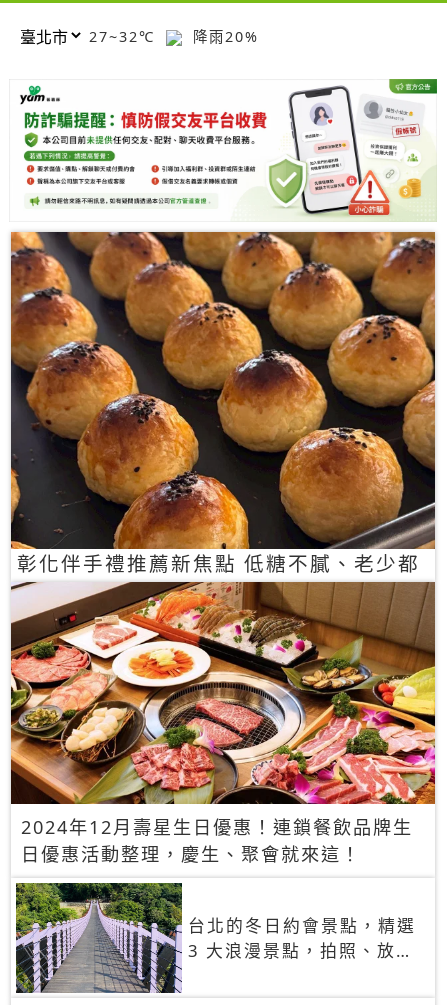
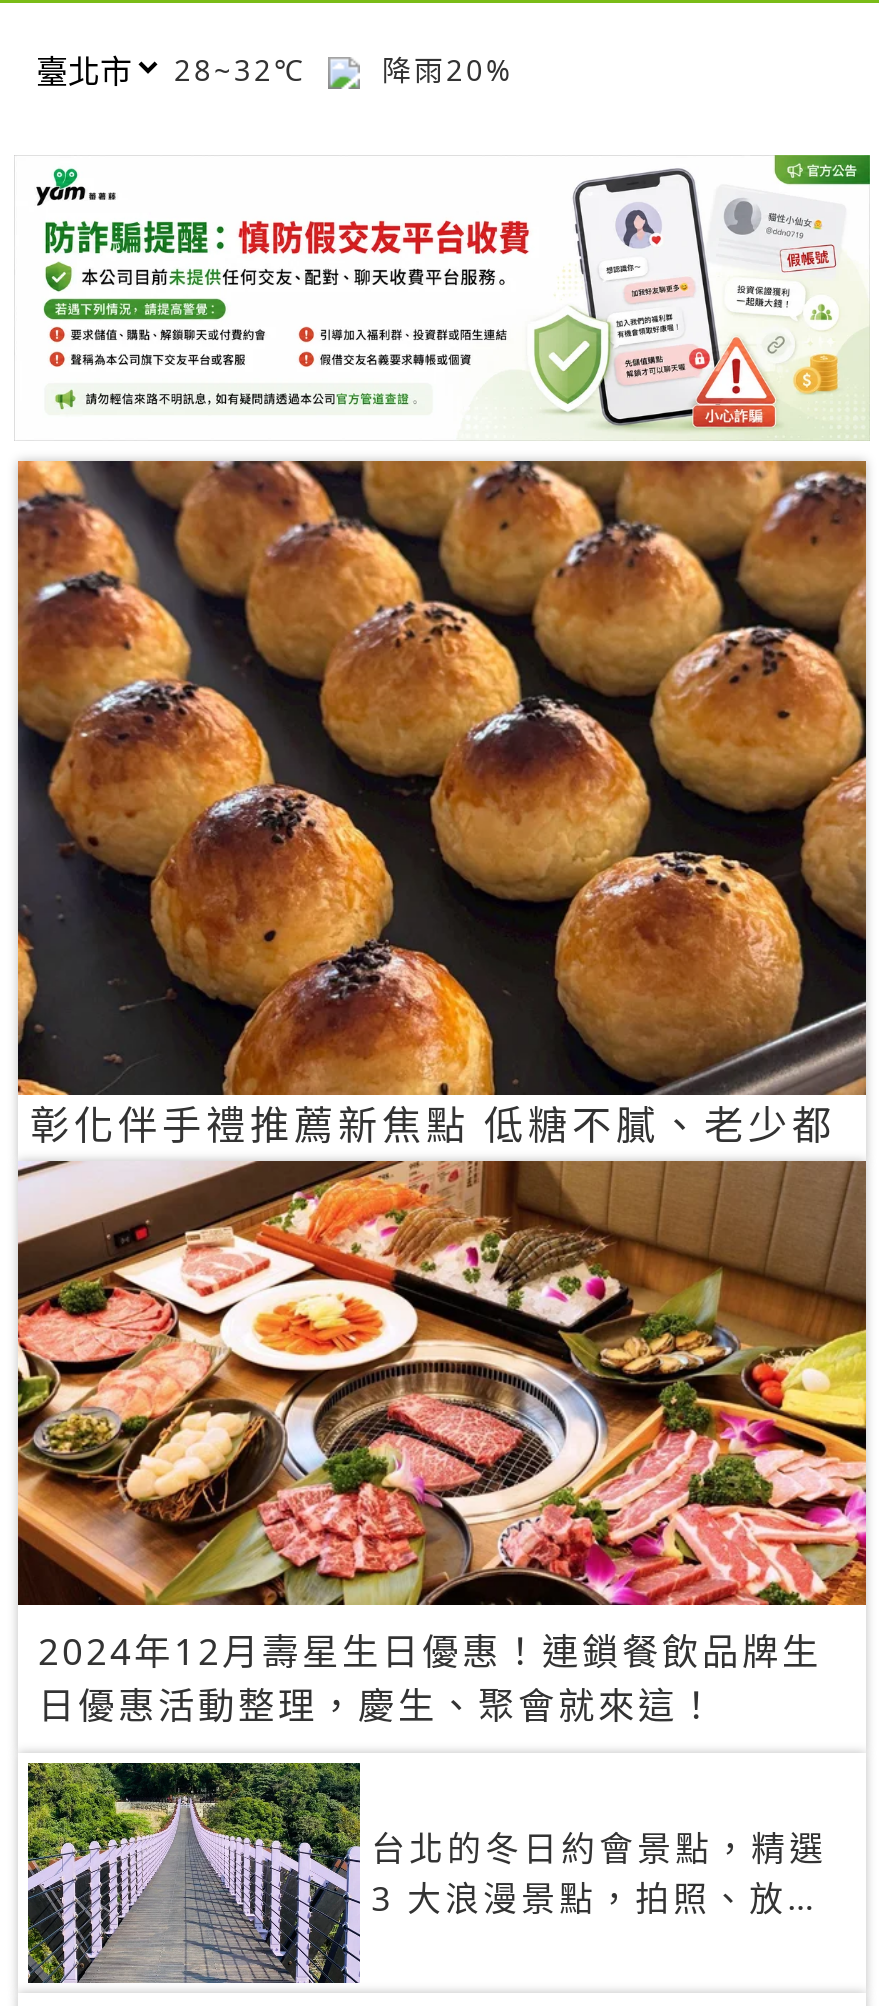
[89,26,259,45] 27~32℃ 降雨20% -> [174,50,514,88] 28~32℃ 降雨20%

